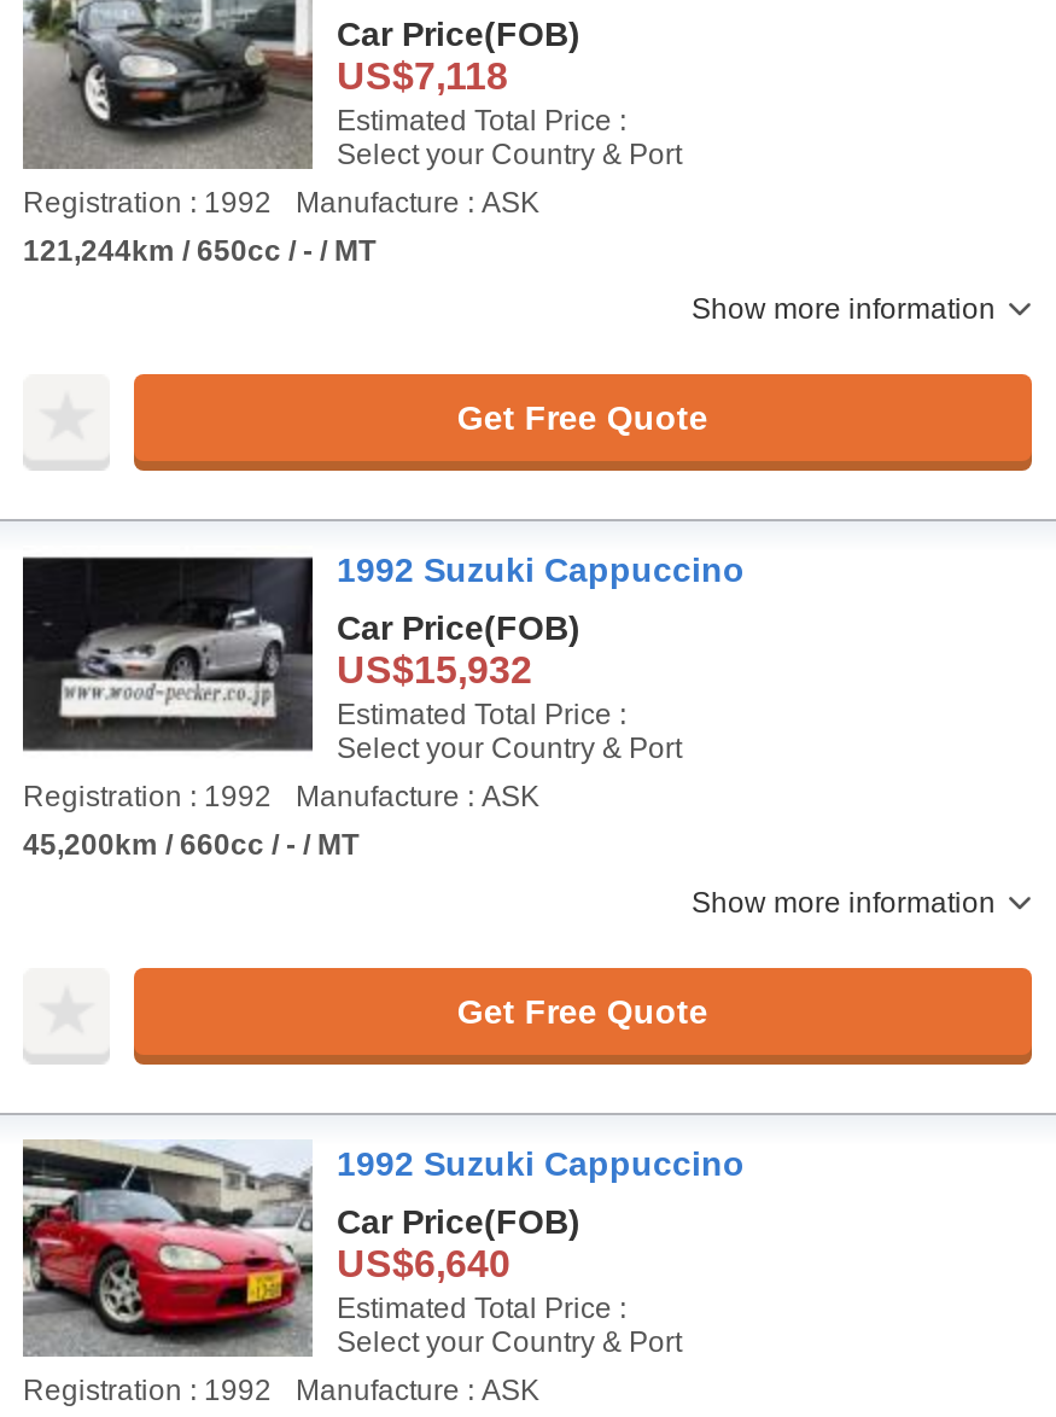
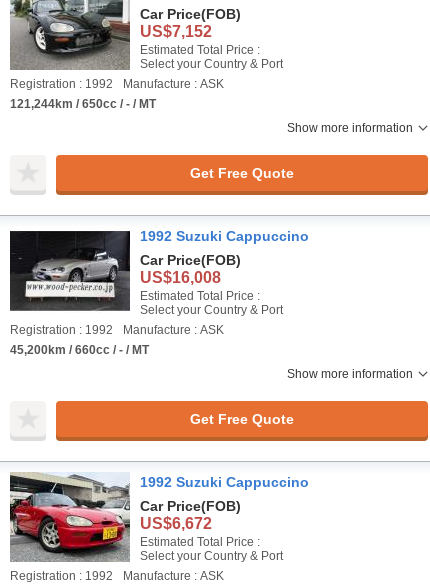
[337,56,508,97] US$7,118 -> [140,23,212,40] US$7,152
[337,649,532,690] US$15,932 -> [140,269,221,286] US$16,008
[337,1243,511,1284] US$6,640 -> [140,515,212,532] US$6,672

